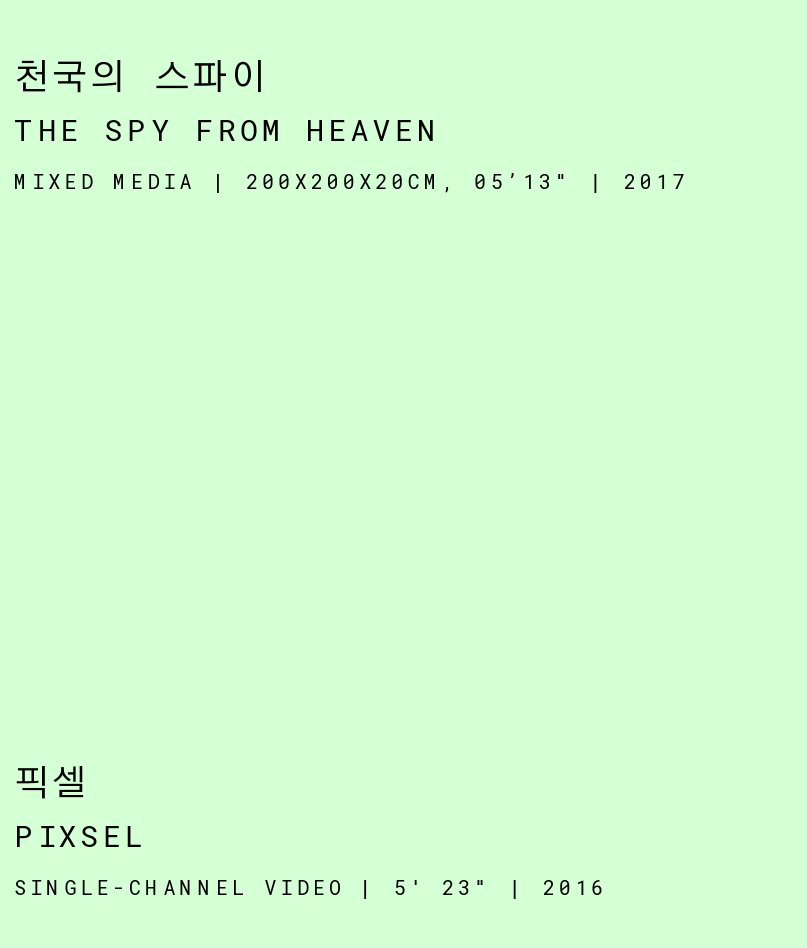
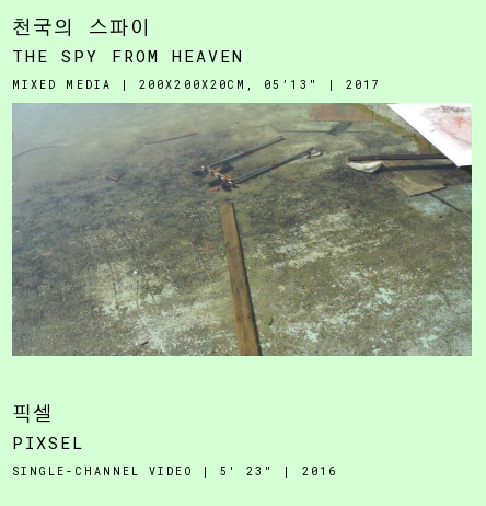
none -> [11,102,473,357] [image]

